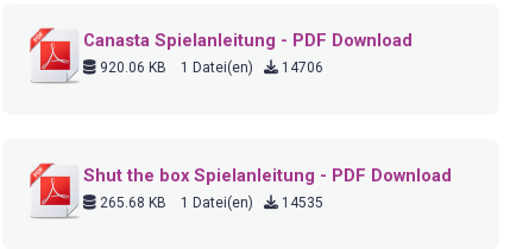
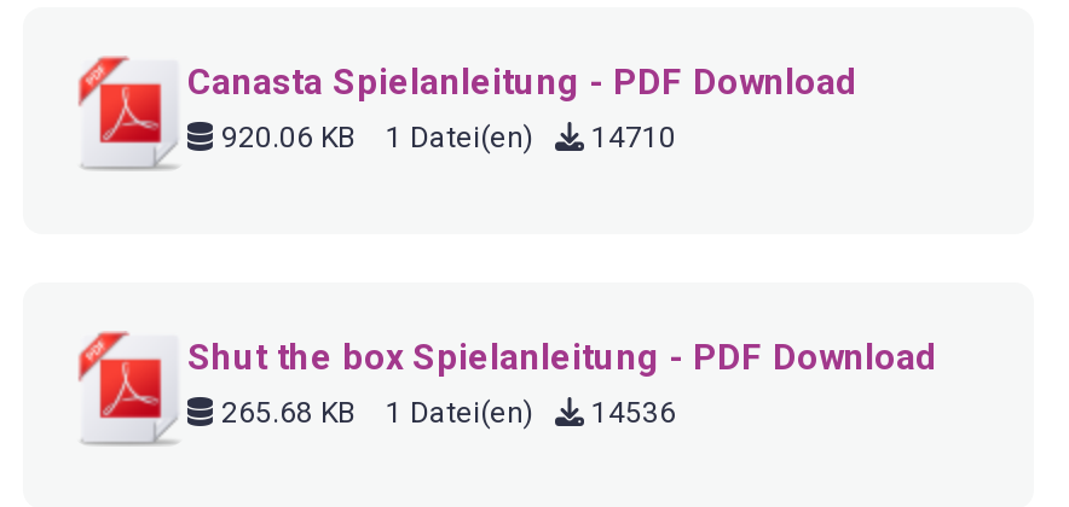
[96,59,323,76] 920.06 KB 1 Datei(en) 14706 -> [214,121,676,155] 920.06 KB 1 Datei(en) 14710
[96,194,323,211] 265.68 KB 1 Datei(en) 14535 -> [214,396,676,430] 265.68 KB 1 Datei(en) 14536

